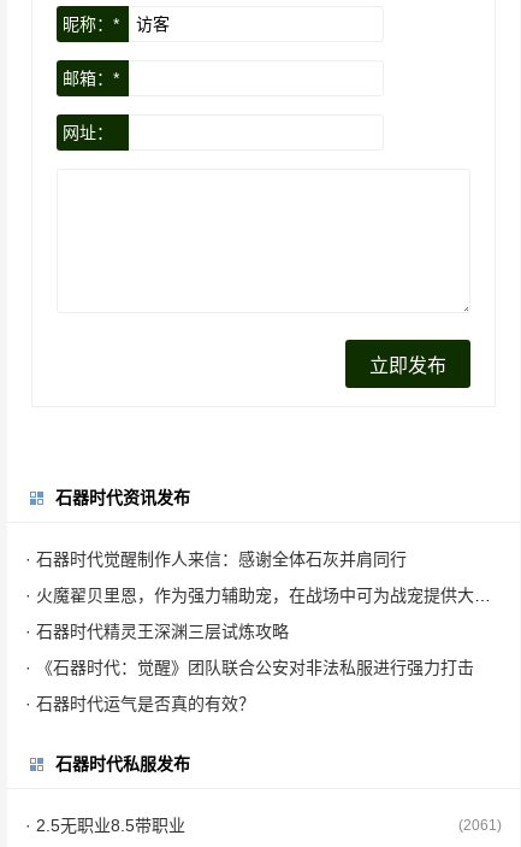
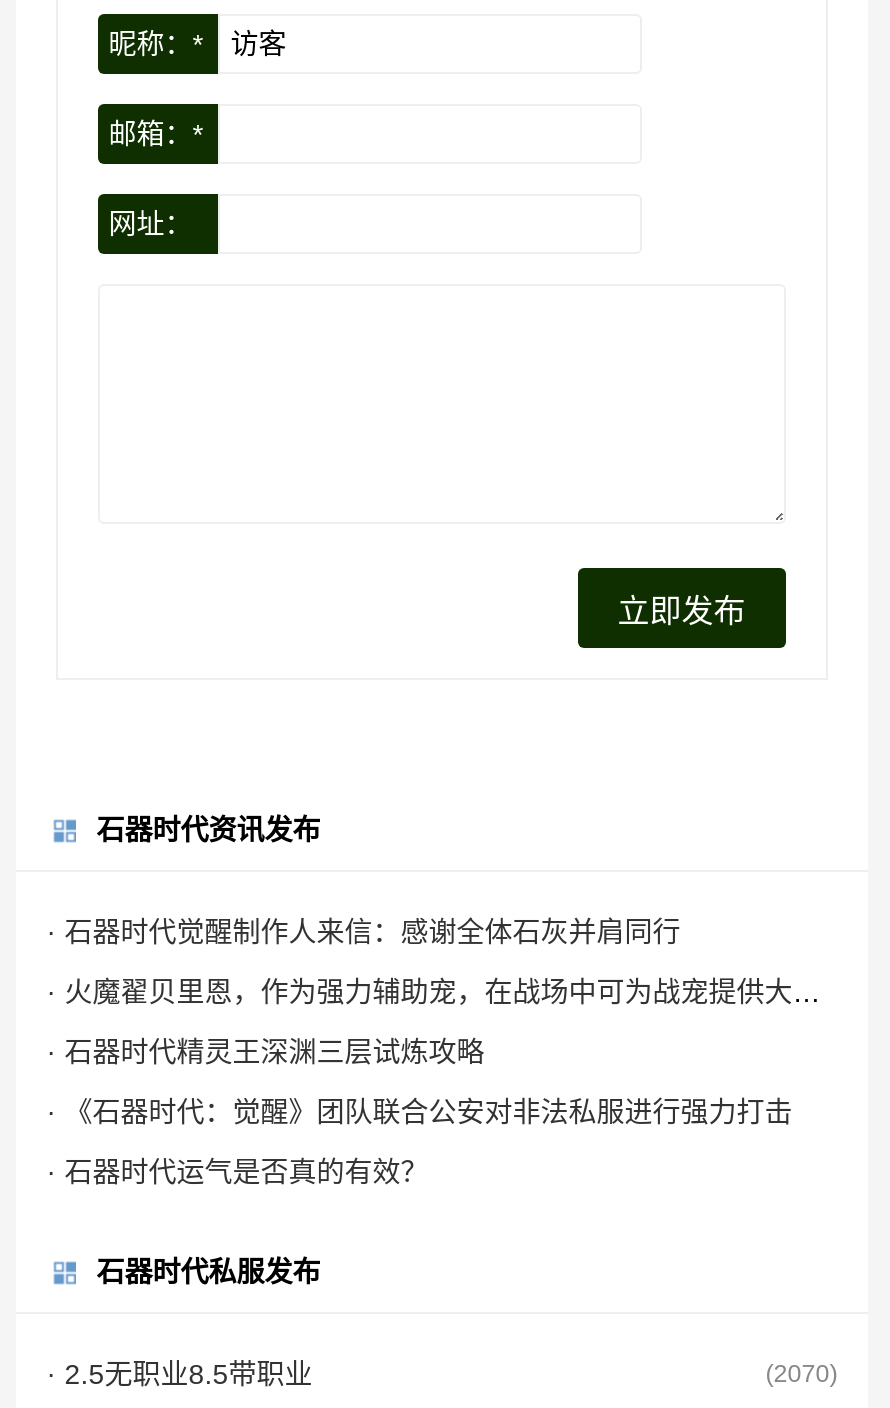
[458,817,502,834] (2061) -> [766,1361,838,1389] (2070)

